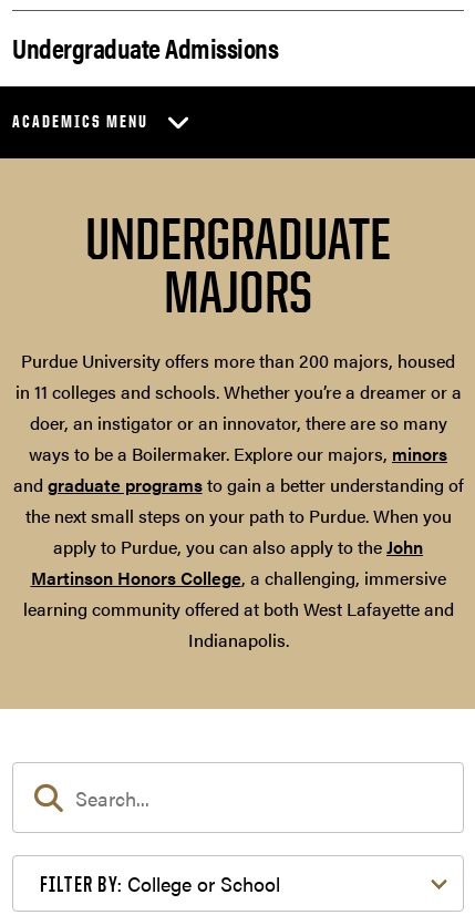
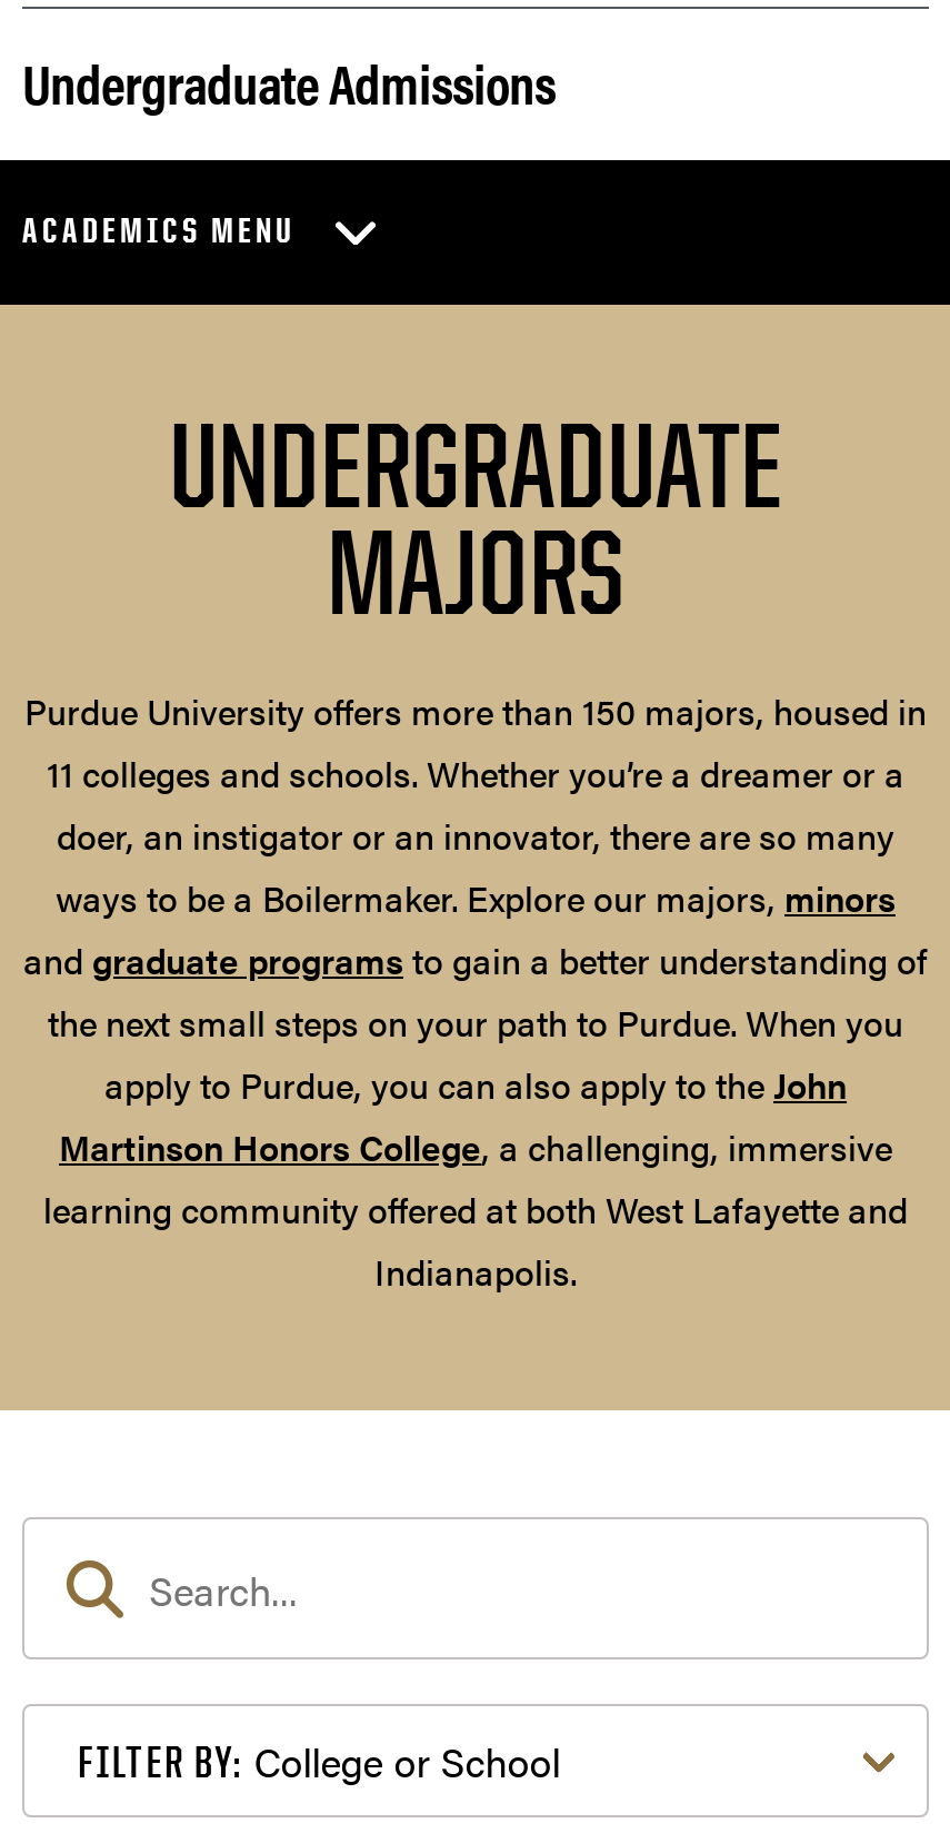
[15,348,461,405] Purdue University offers more than 200 majors, housed | in 11 colleges and schools. Whether you’re a dreamer or a -> [24,686,927,799] Purdue University offers more than 150 majors, housed in | 11 colleges and schools. Whether you’re a dreamer or a

